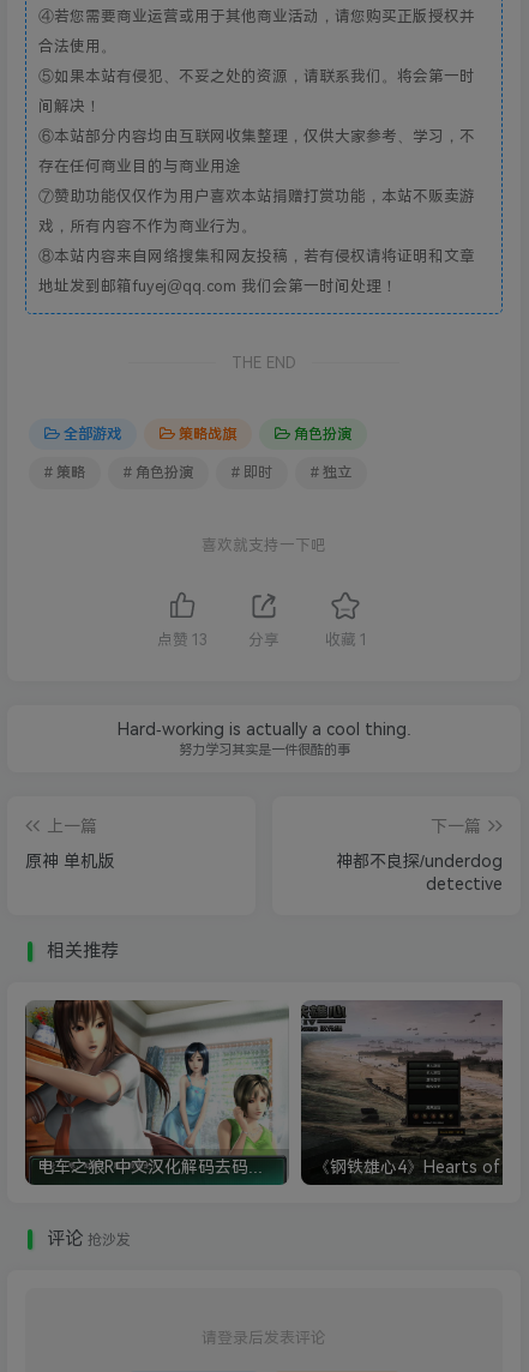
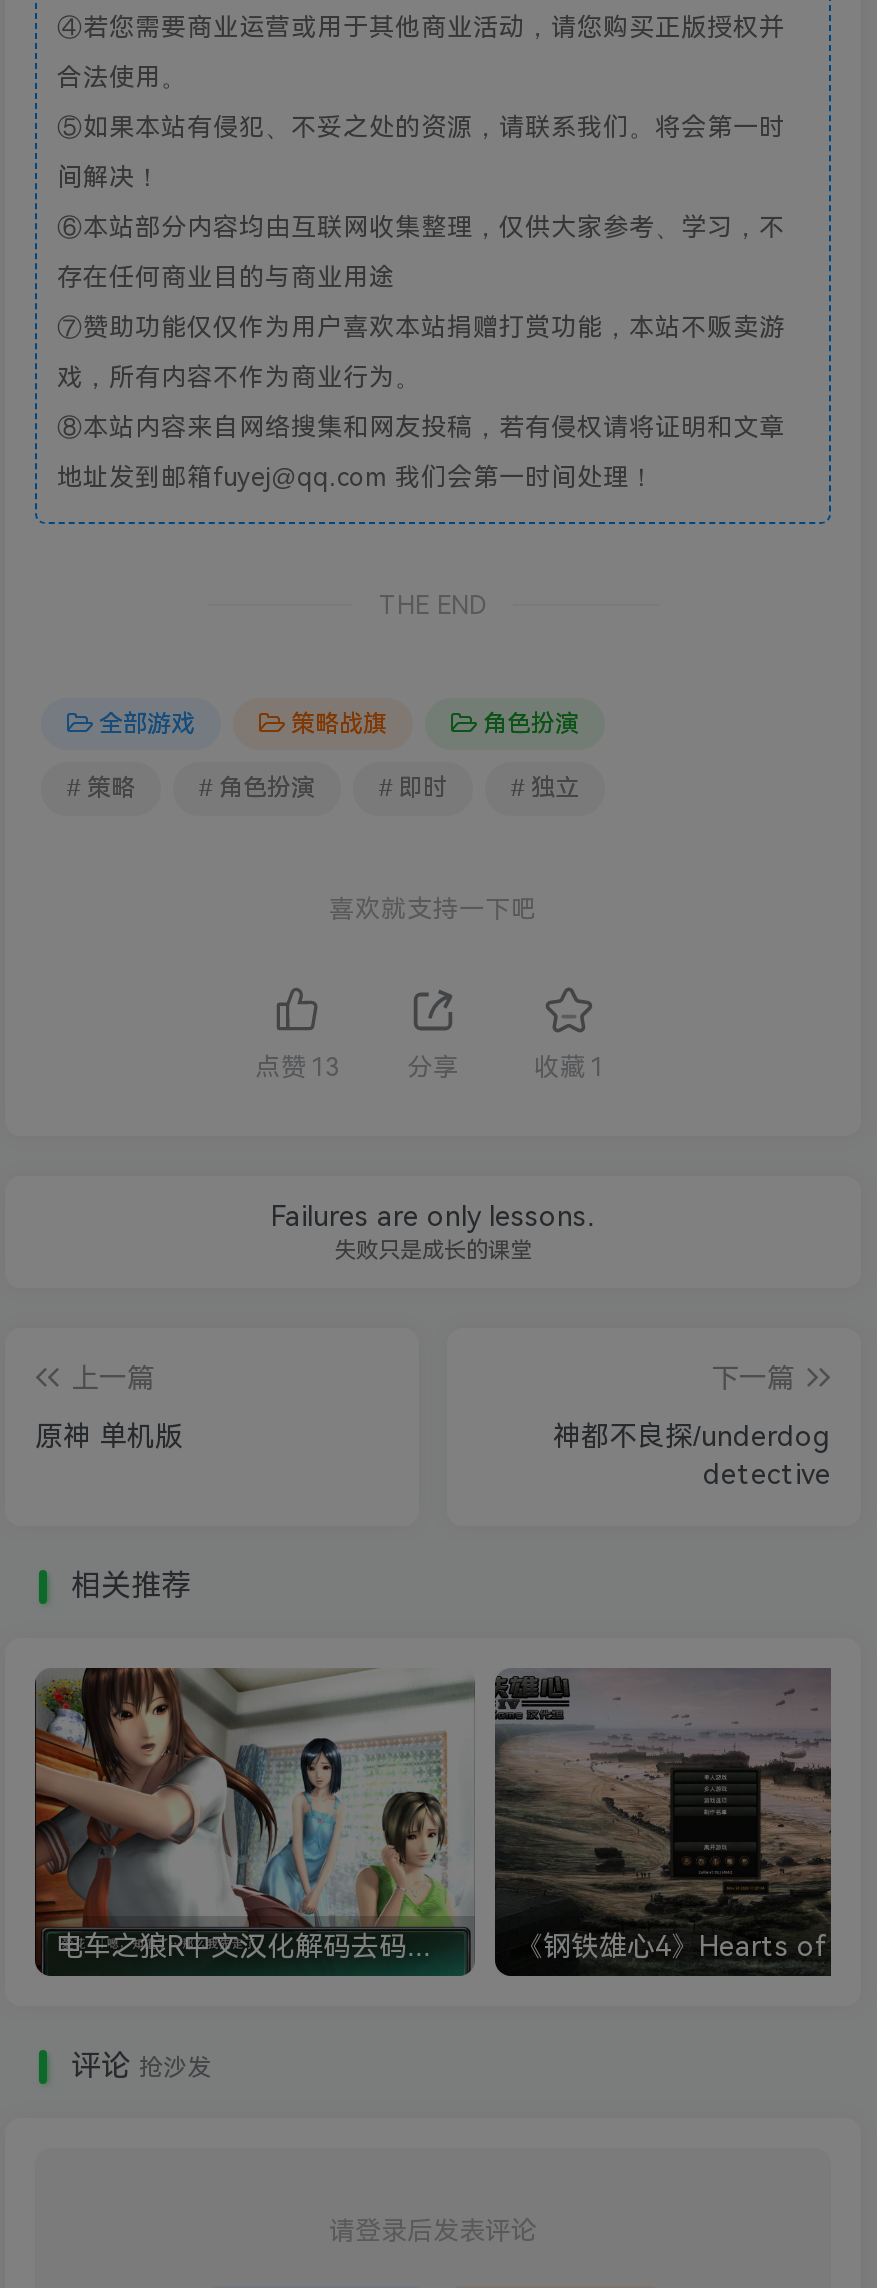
[117,720,411,758] Hard-working is actually a cool thing. | 努力学习其实是一件很酷的事 -> [271,1200,595,1264] Failures are only lessons. | 失败只是成长的课堂

